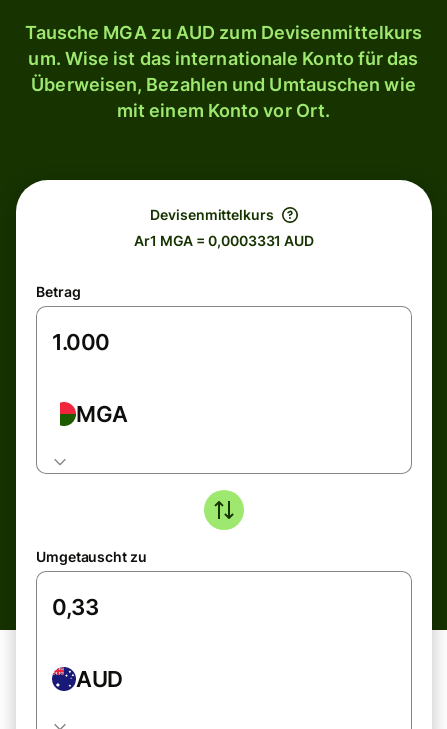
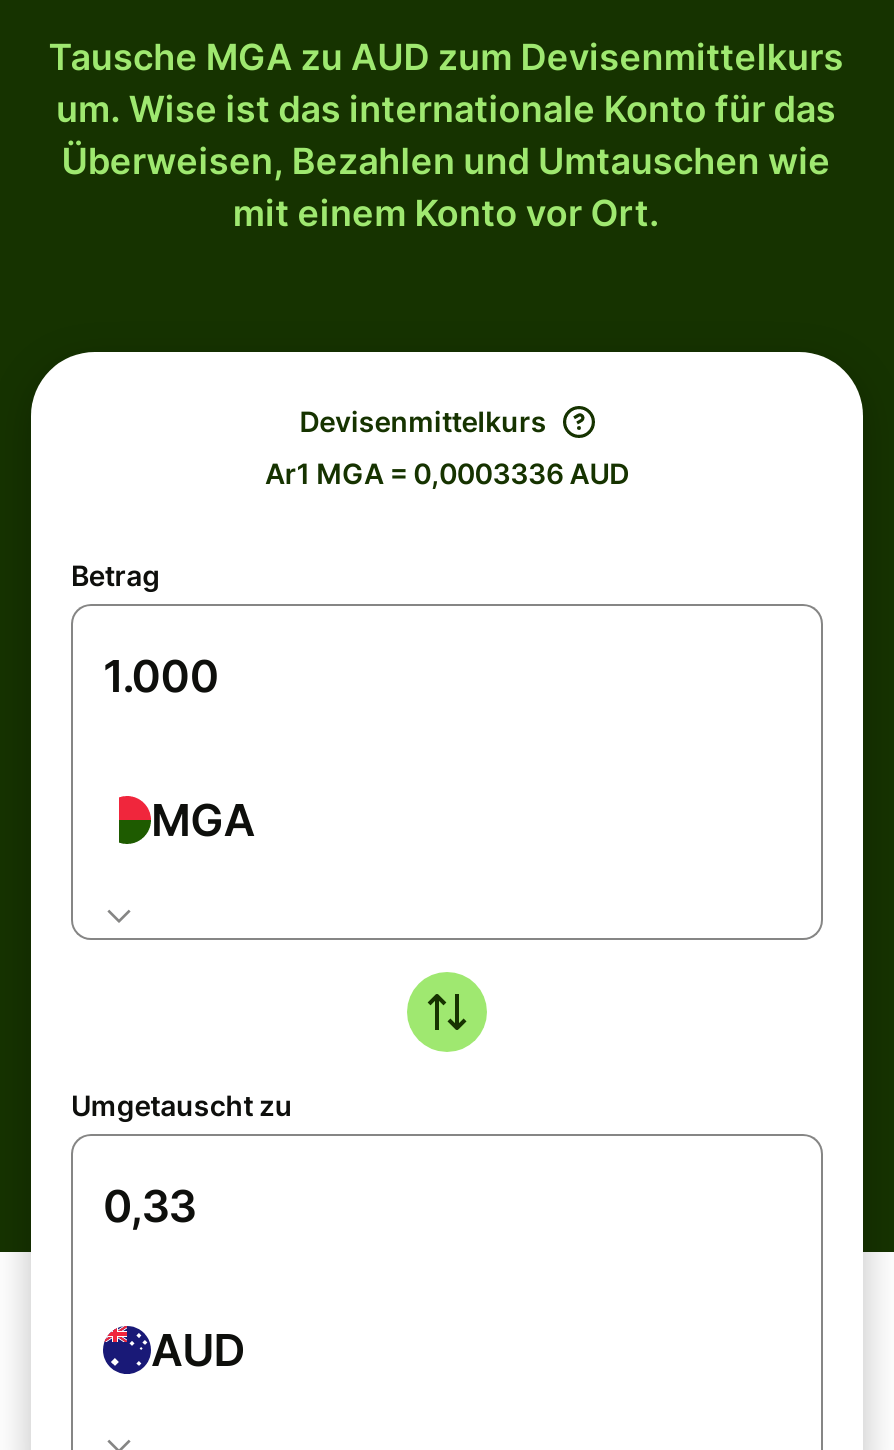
[134,232,314,249] Ar1 MGA = 0,0003331 AUD -> [265,456,629,490] Ar1 MGA = 0,0003336 AUD

